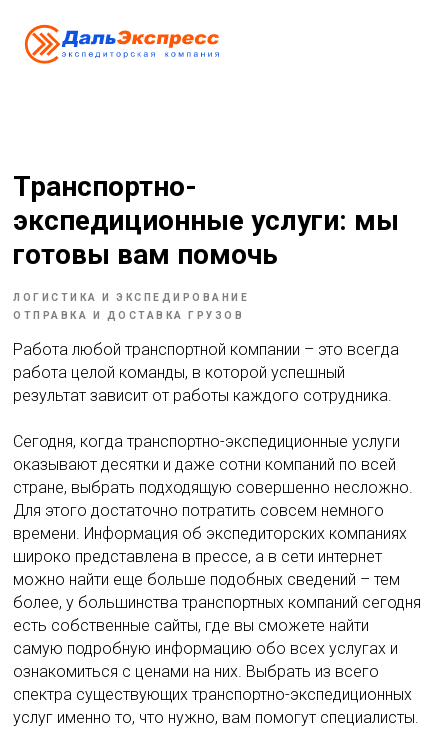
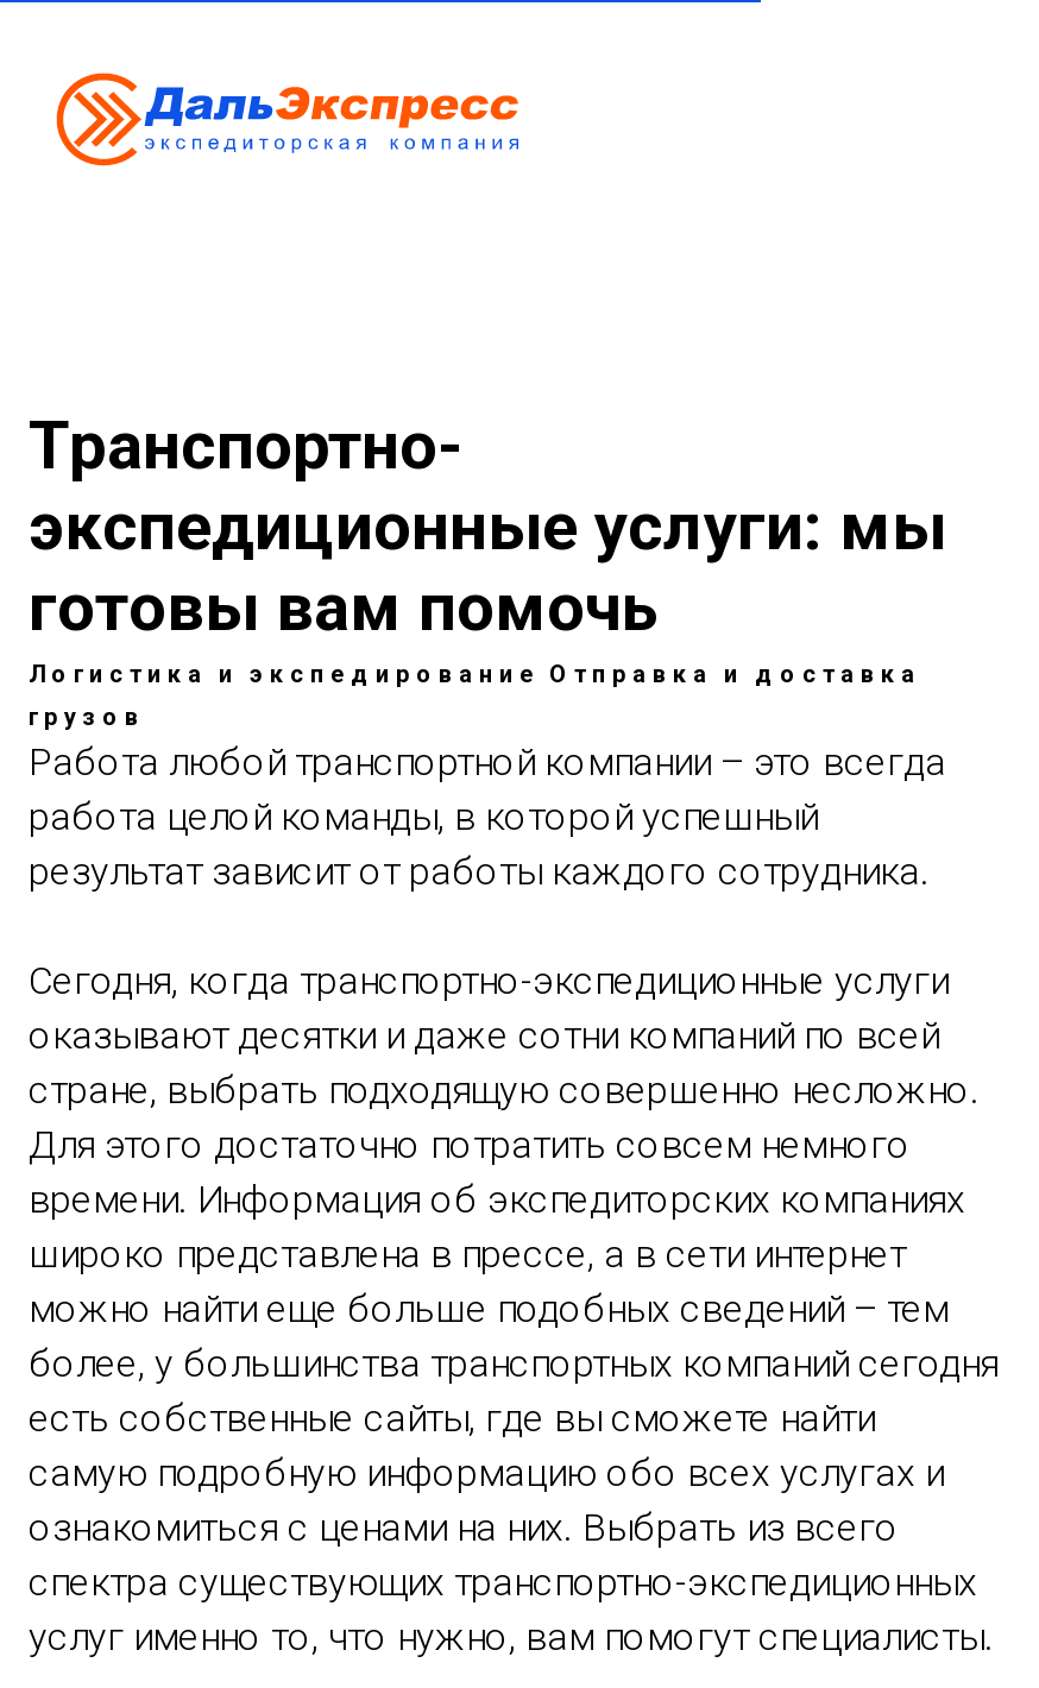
[13,292,249,303] ЛОГИСТИКА И ЭКСПЕДИРОВАНИЕ -> [29,662,921,688] Логистика и экспедирование Отправка и доставка
[13,310,244,321] ОТПРАВКА И ДОСТАВКА ГРУЗОВ -> [29,705,145,731] грузов

